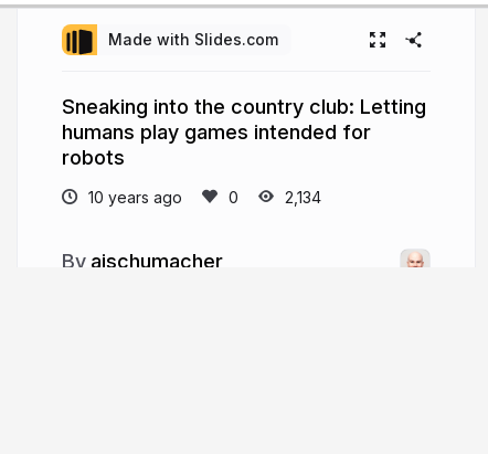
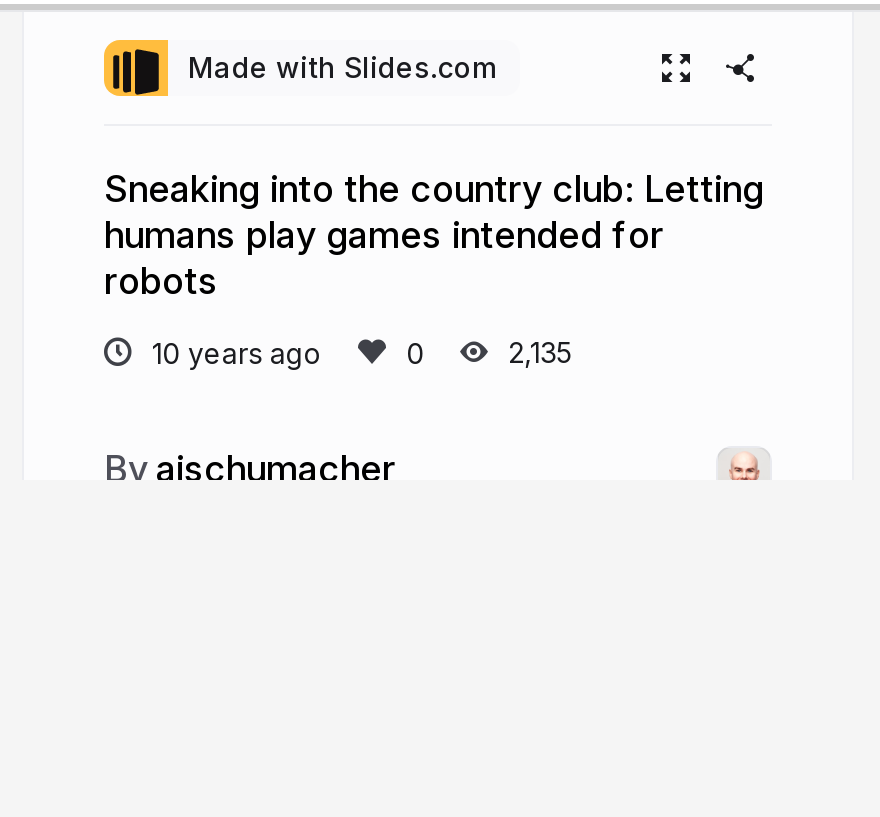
[285,187,321,206] 2,134 -> [508,335,572,369] 2,135

